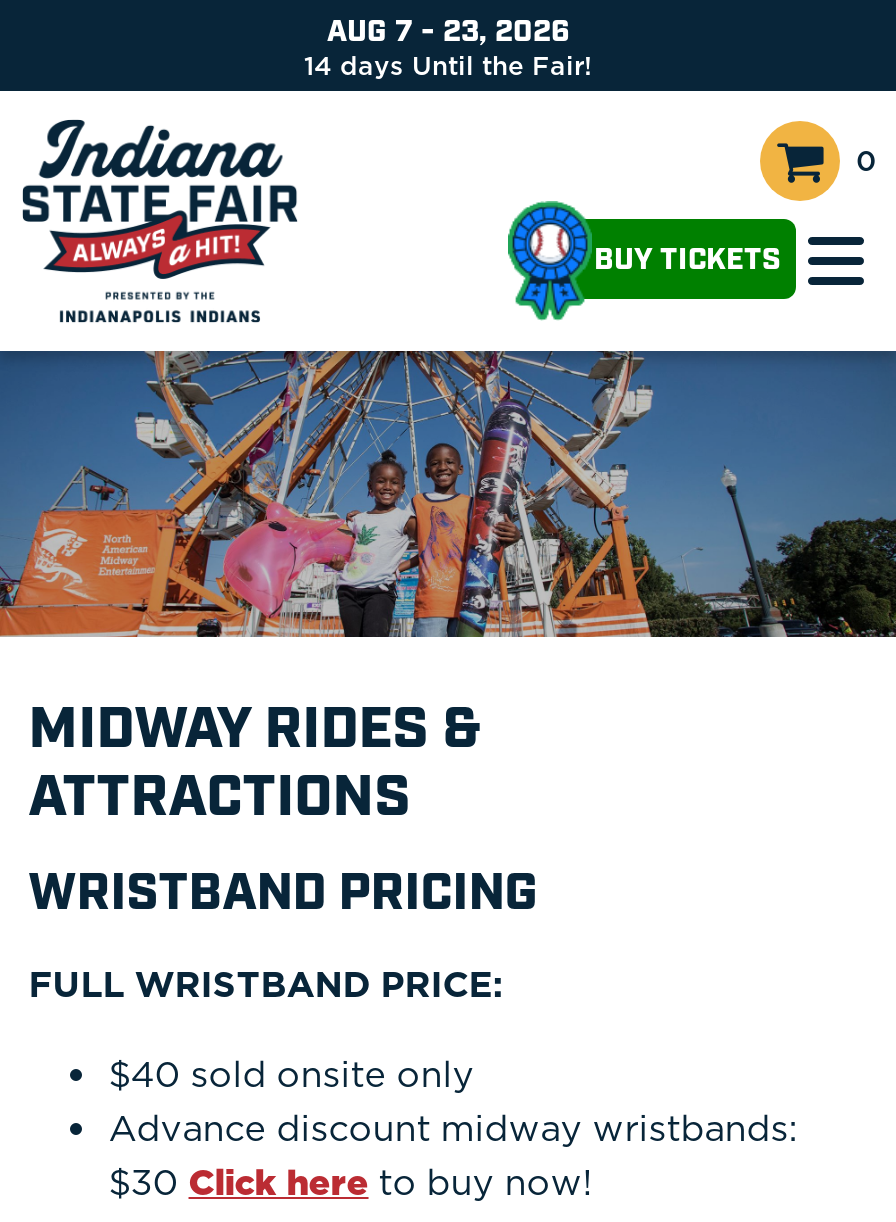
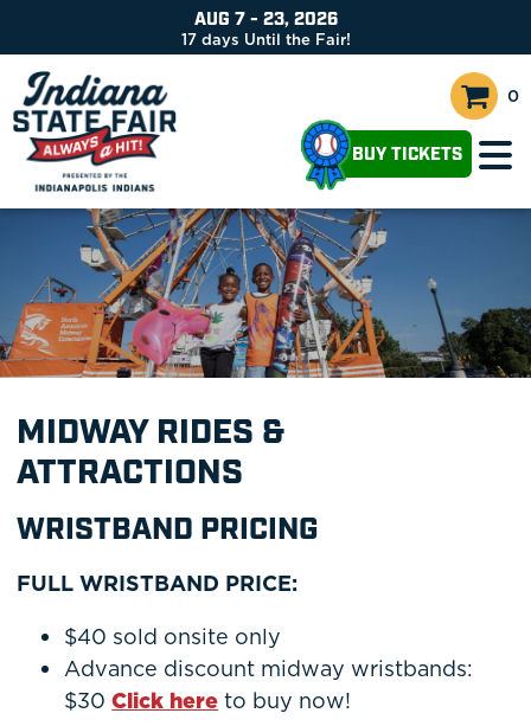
[304,46,592,82] 14 days Until the Fair! -> [181,28,350,49] 17 days Until the Fair!

